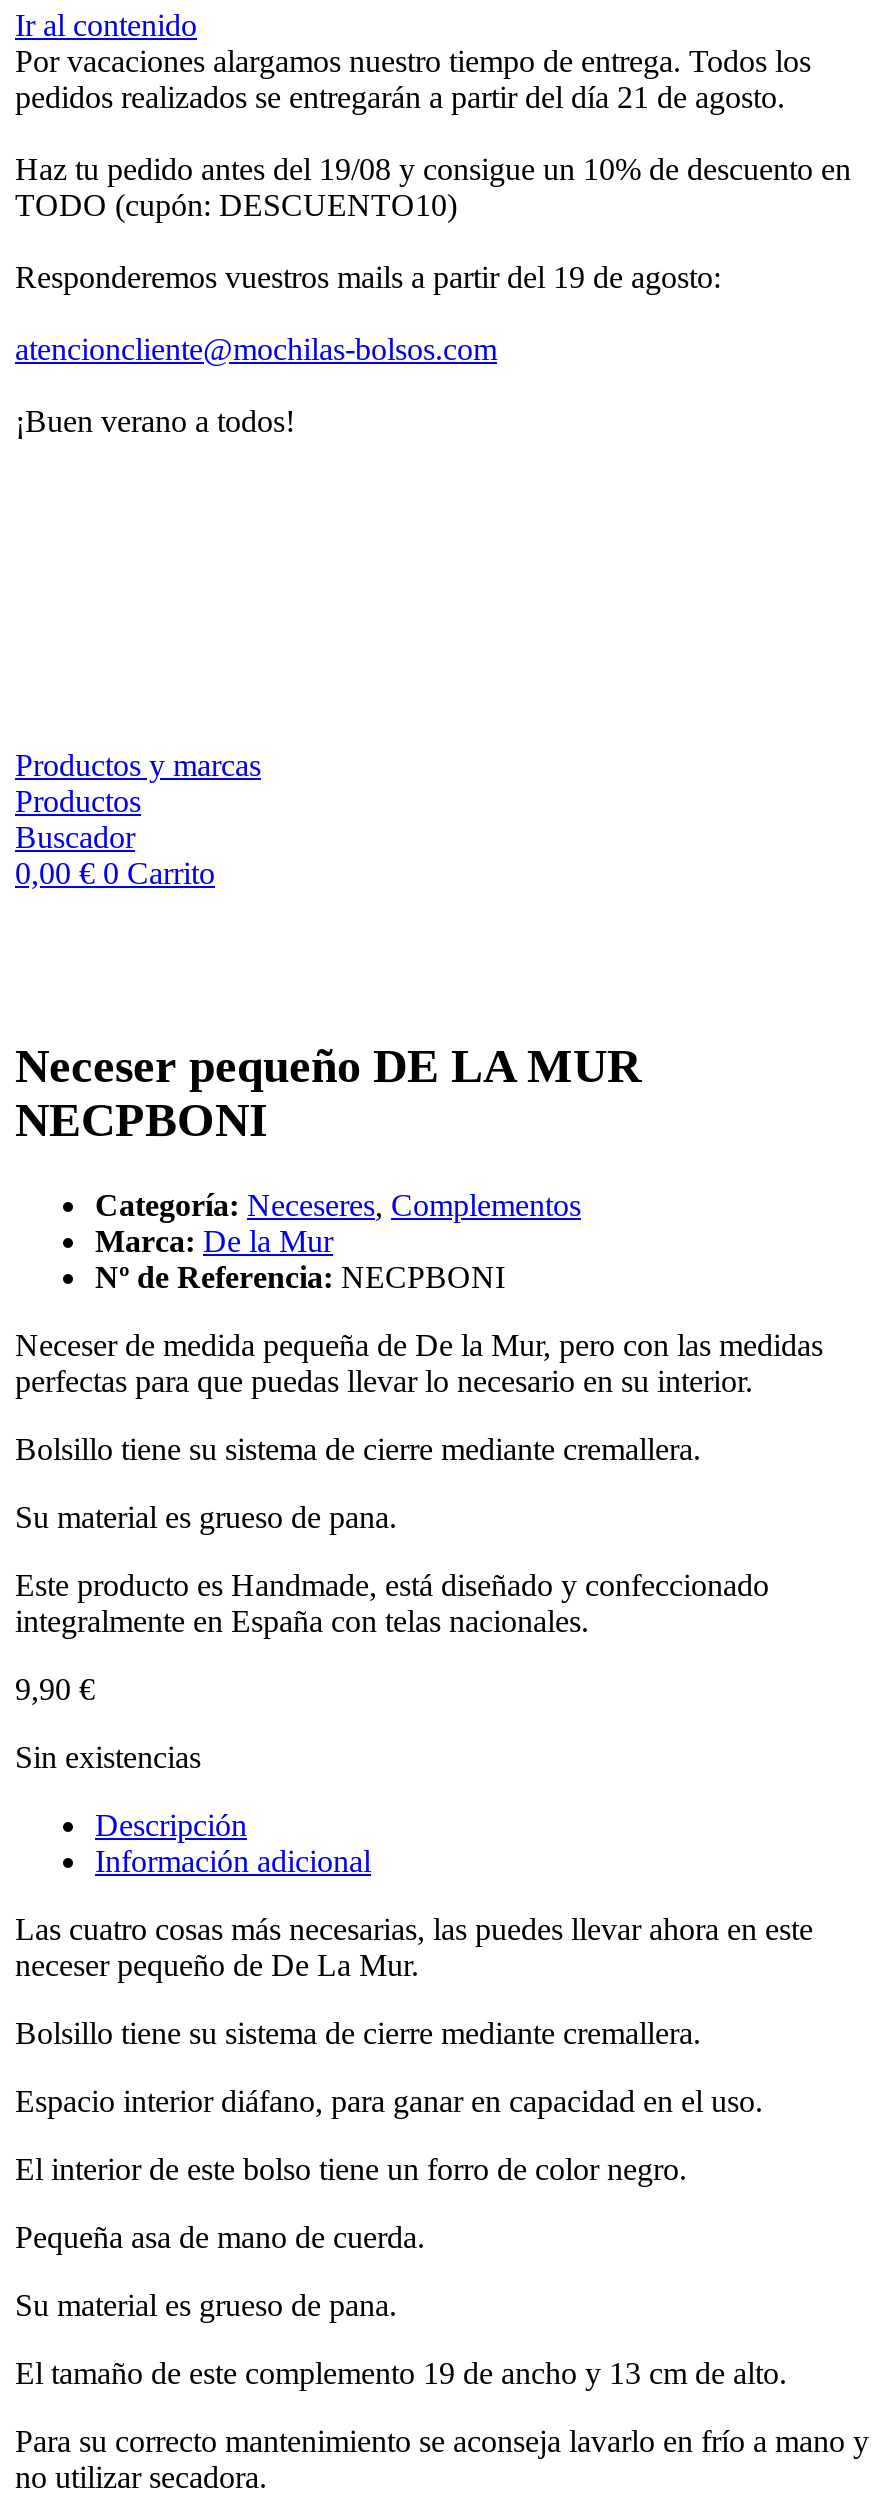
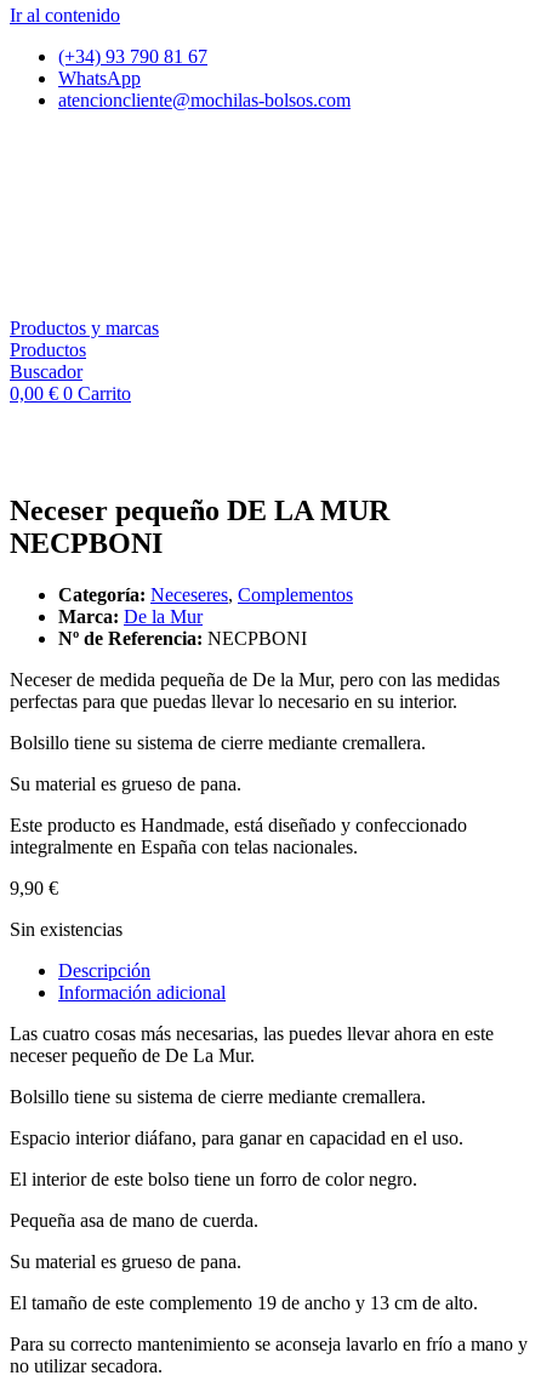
[15,44,851,438] Por vacaciones alargamos nuestro tiempo de entrega. Todos los | pedidos realizados se entregarán a partir del día 21 de agosto. | Haz tu pedido antes del 19/08 y consigue un 10% de descuento en | TODO (cupón: DESCUENTO10) | Responderemos vuestros mails a partir del 19 de agosto: | atencioncliente@mochilas-bolsos.com | ¡Buen verano a todos! -> [58,46,351,110] (+34) 93 790 81 67 | WhatsApp | atencioncliente@mochilas-bolsos.com

